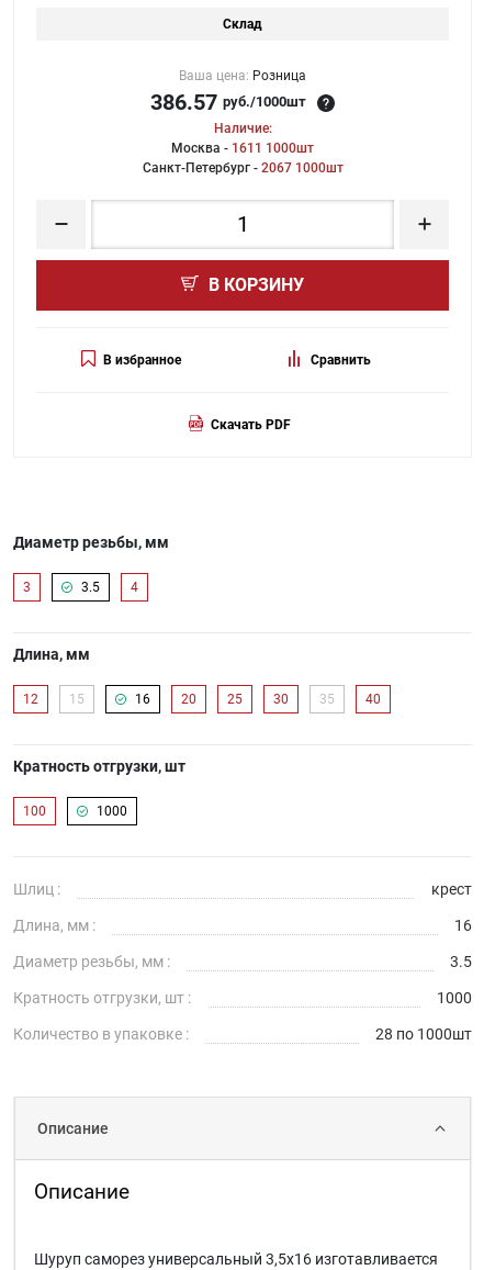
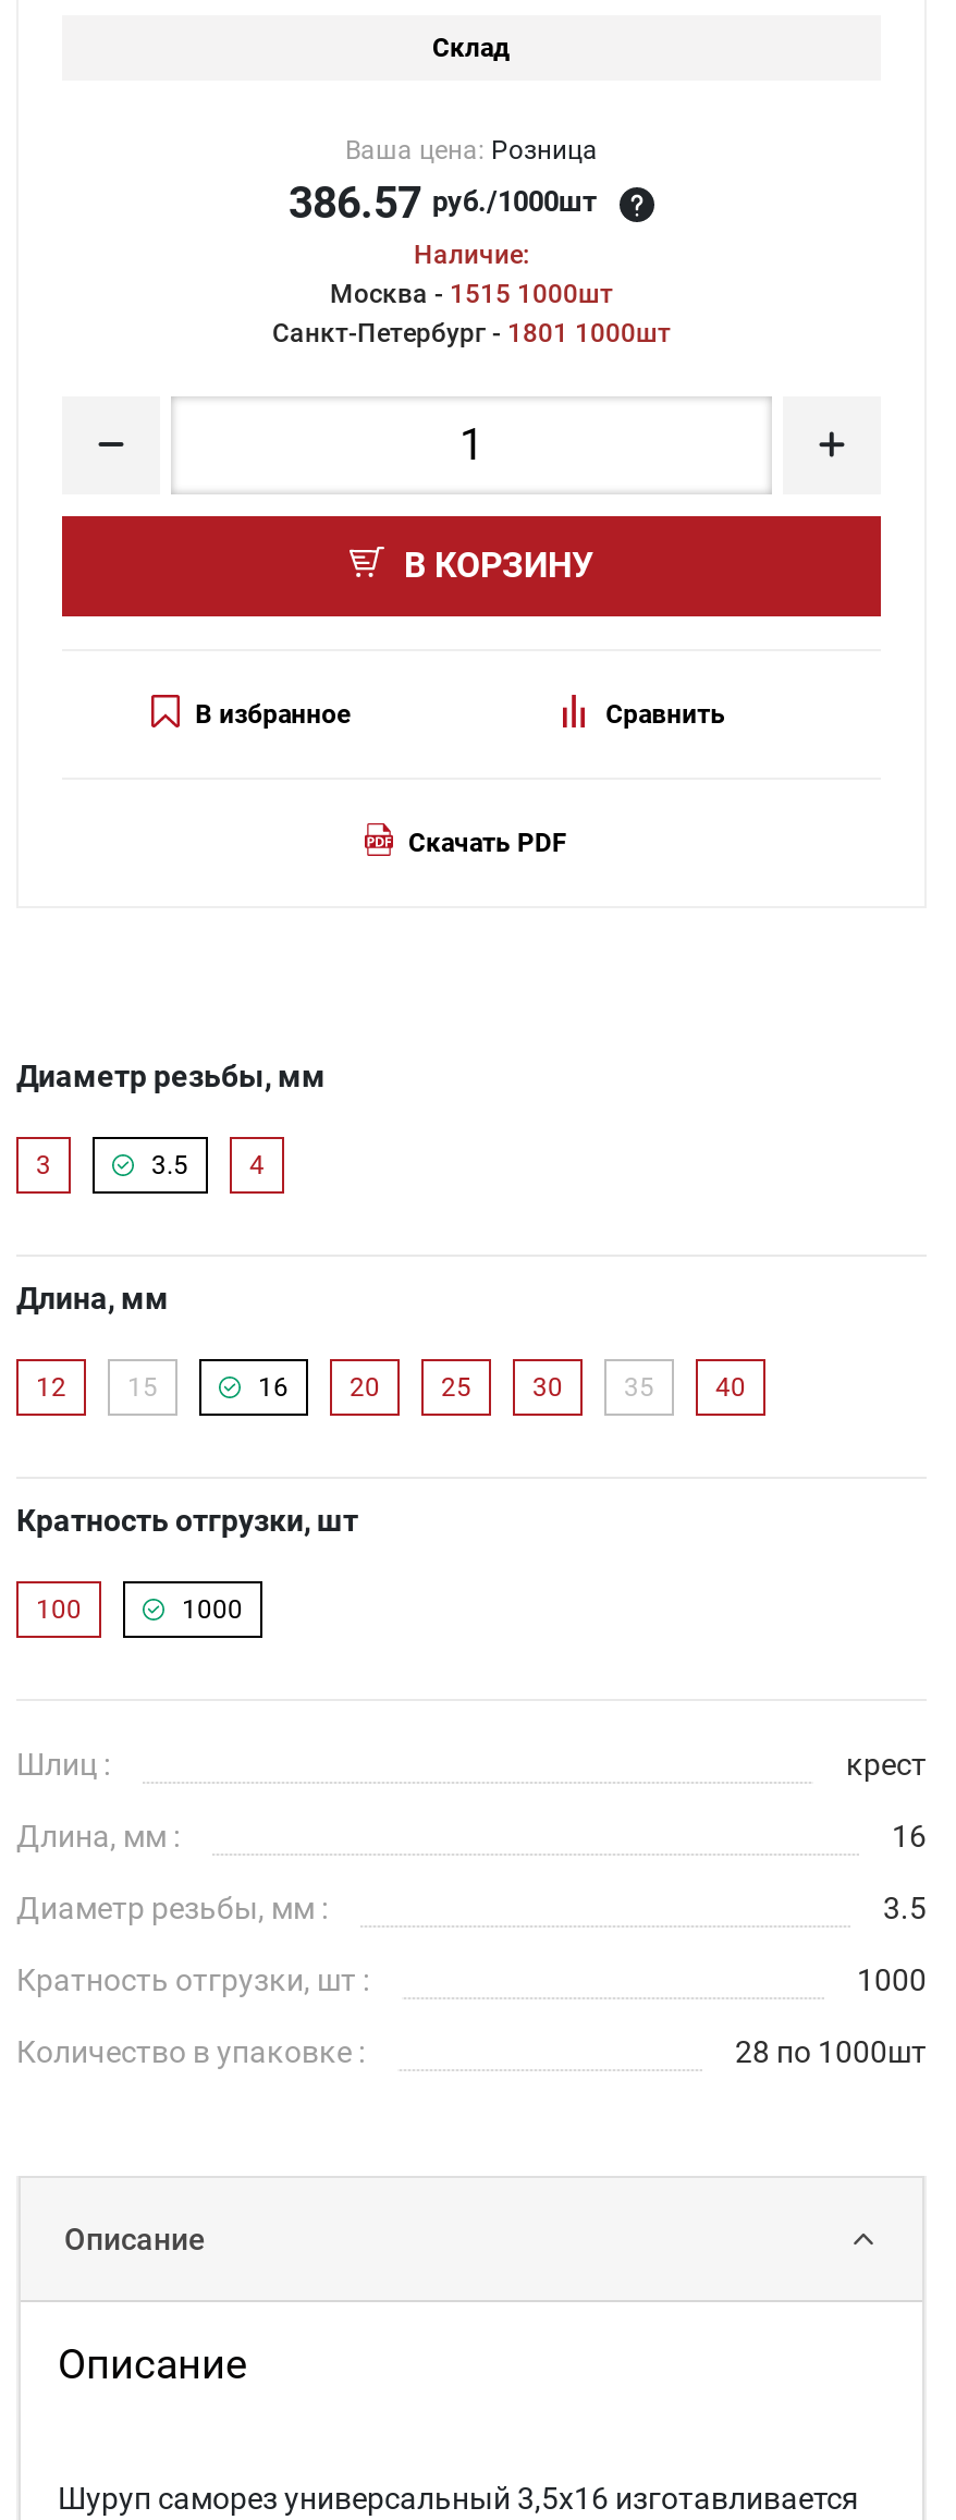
[171,140,314,156] Москва - 1611 1000шт -> [330,278,613,309] Москва - 1515 1000шт
[142,160,343,175] Санкт-Петербург - 2067 1000шт -> [272,317,671,348] Санкт-Петербург - 1801 1000шт

